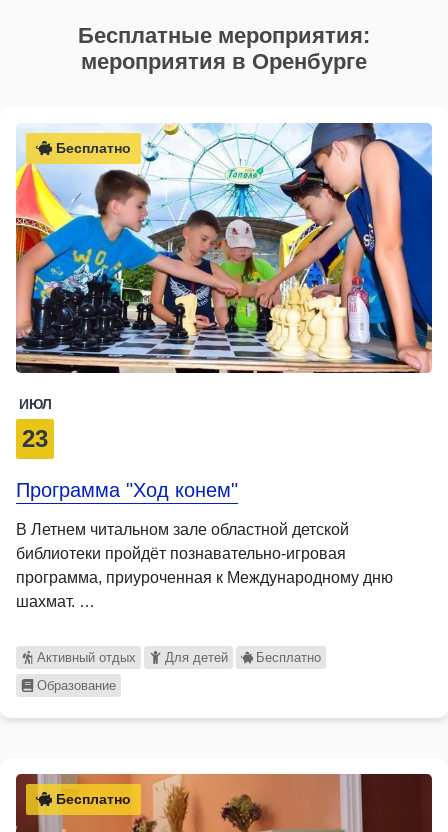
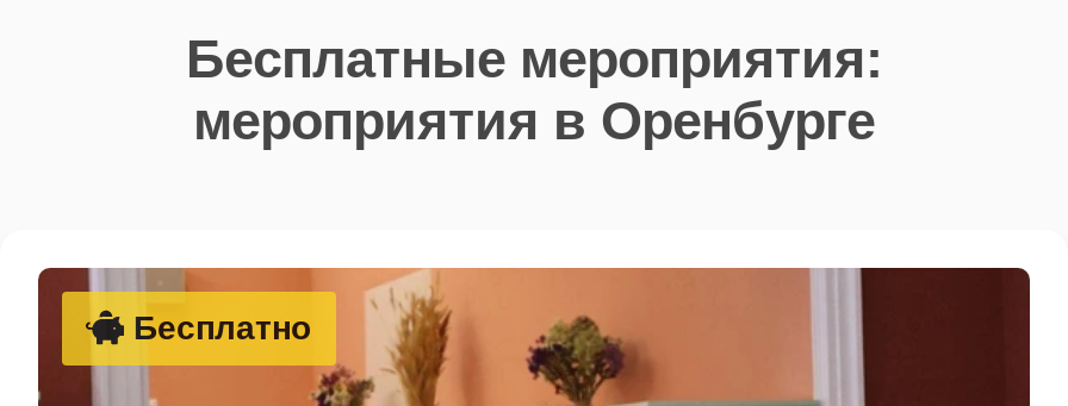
[15,122,433,374] [image] | Бесплатно -> none
[16,396,393,693] ИЮЛ | 23 | Программа "Ход конем" | В Летнем читальном зале областной детской | библиотеки пройдёт познавательно-игровая | программа, приуроченная к Международному дню | шахмат. … | Активный отдых | Для детей | Бесплатно | Образование -> none

